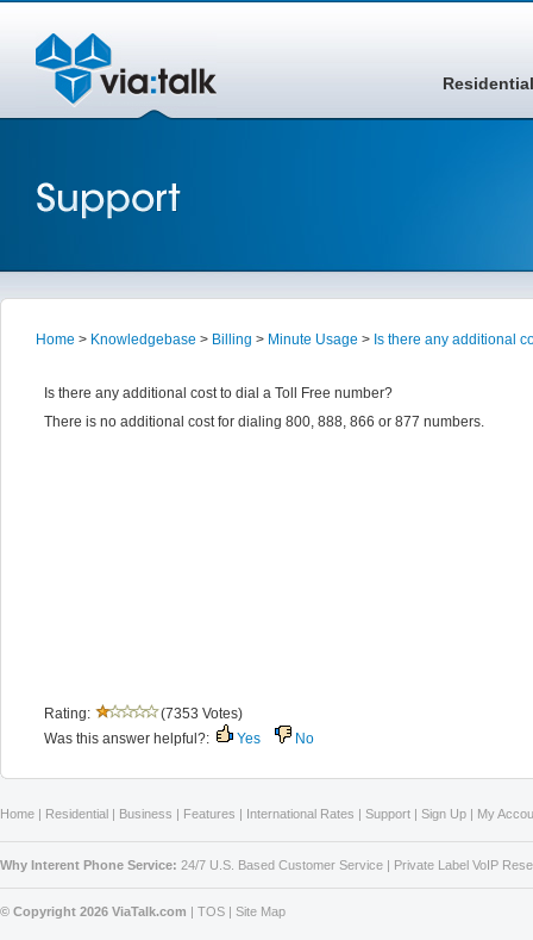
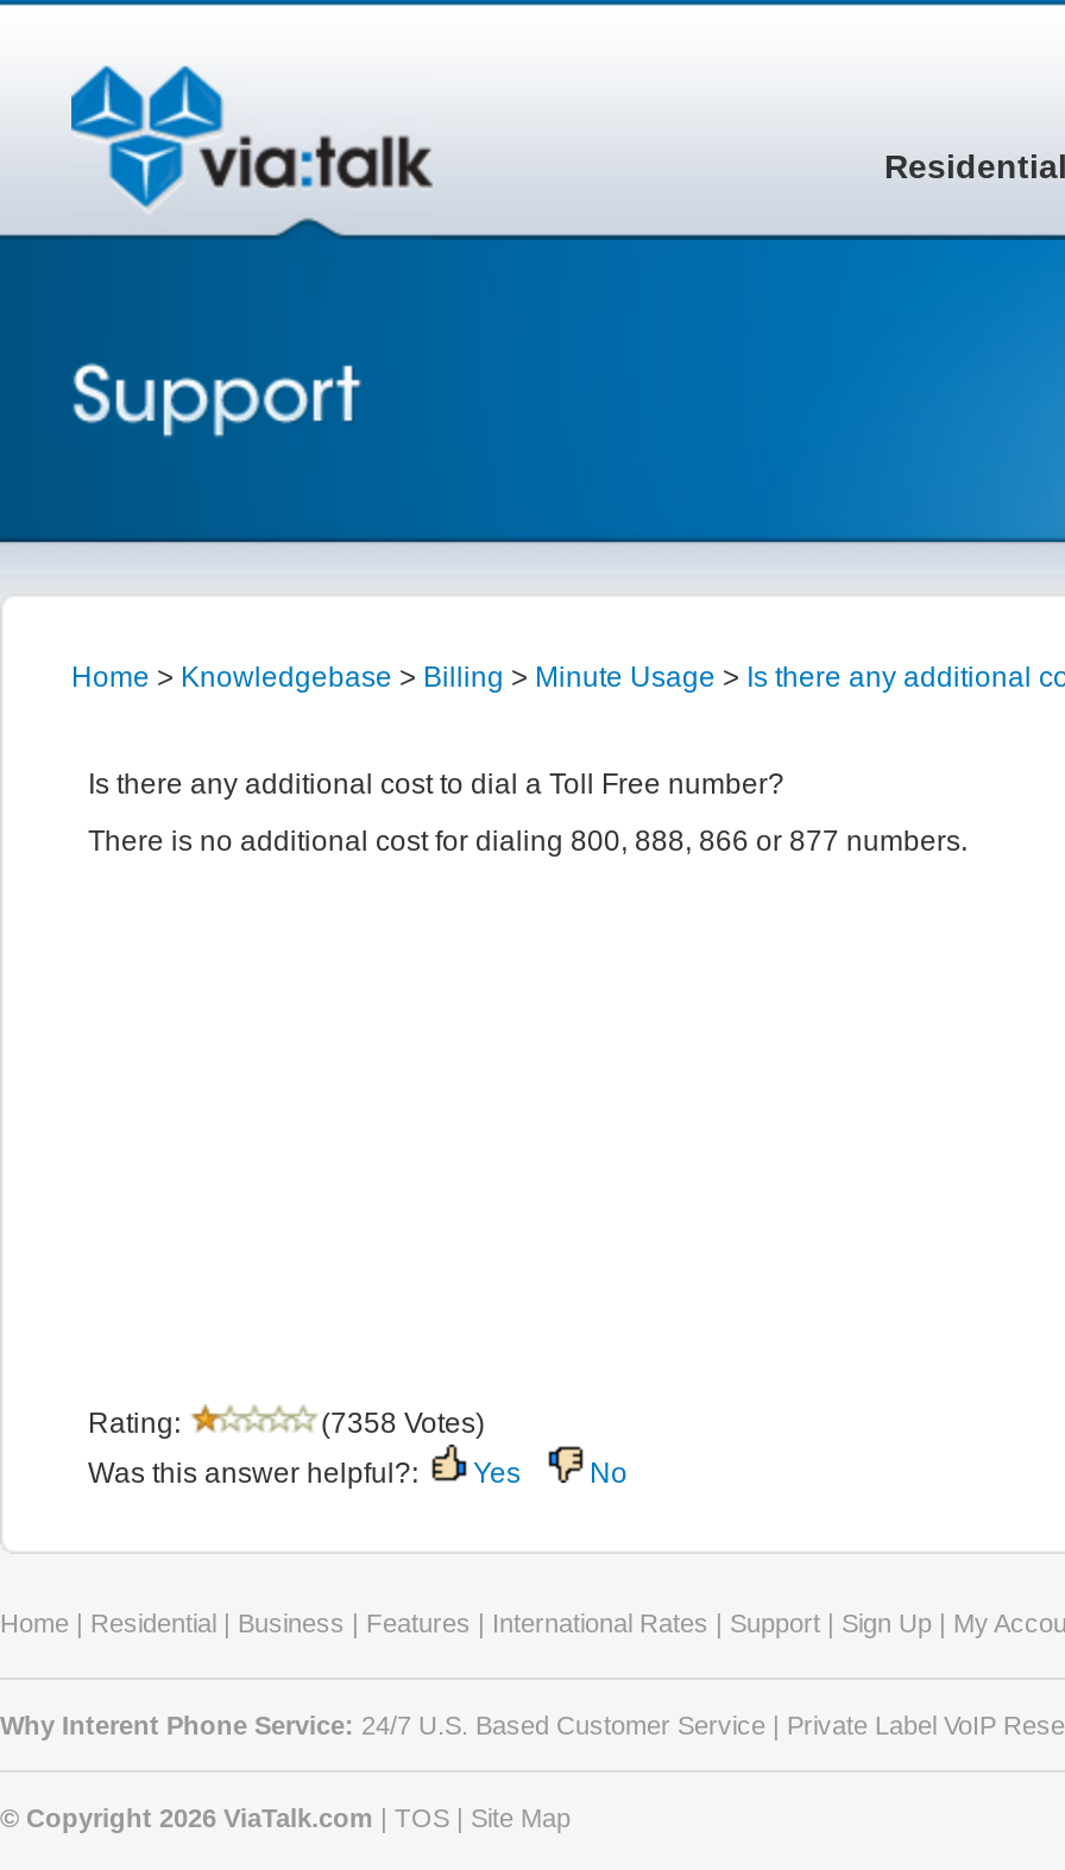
[161,705,243,722] (7353 Votes) -> [321,1407,485,1440] (7358 Votes)

